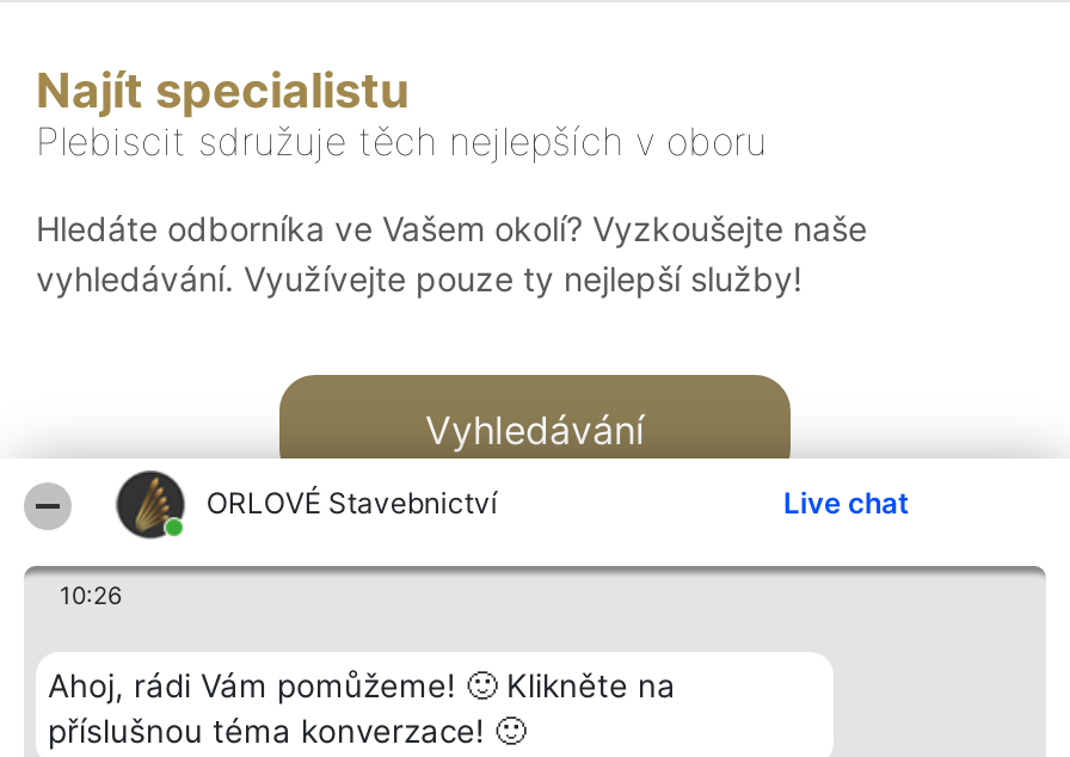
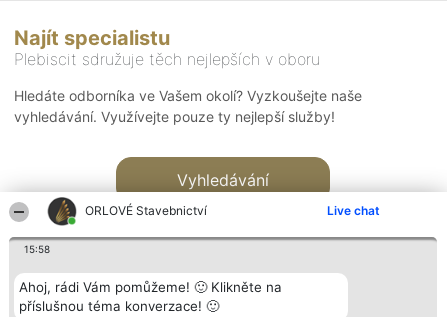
[60,580,122,609] 10:26 -> [24,243,50,255] 15:58

